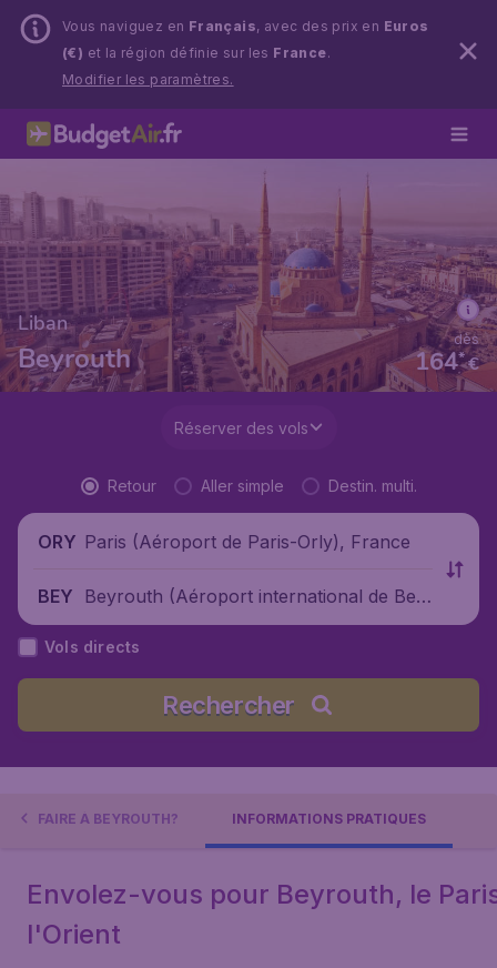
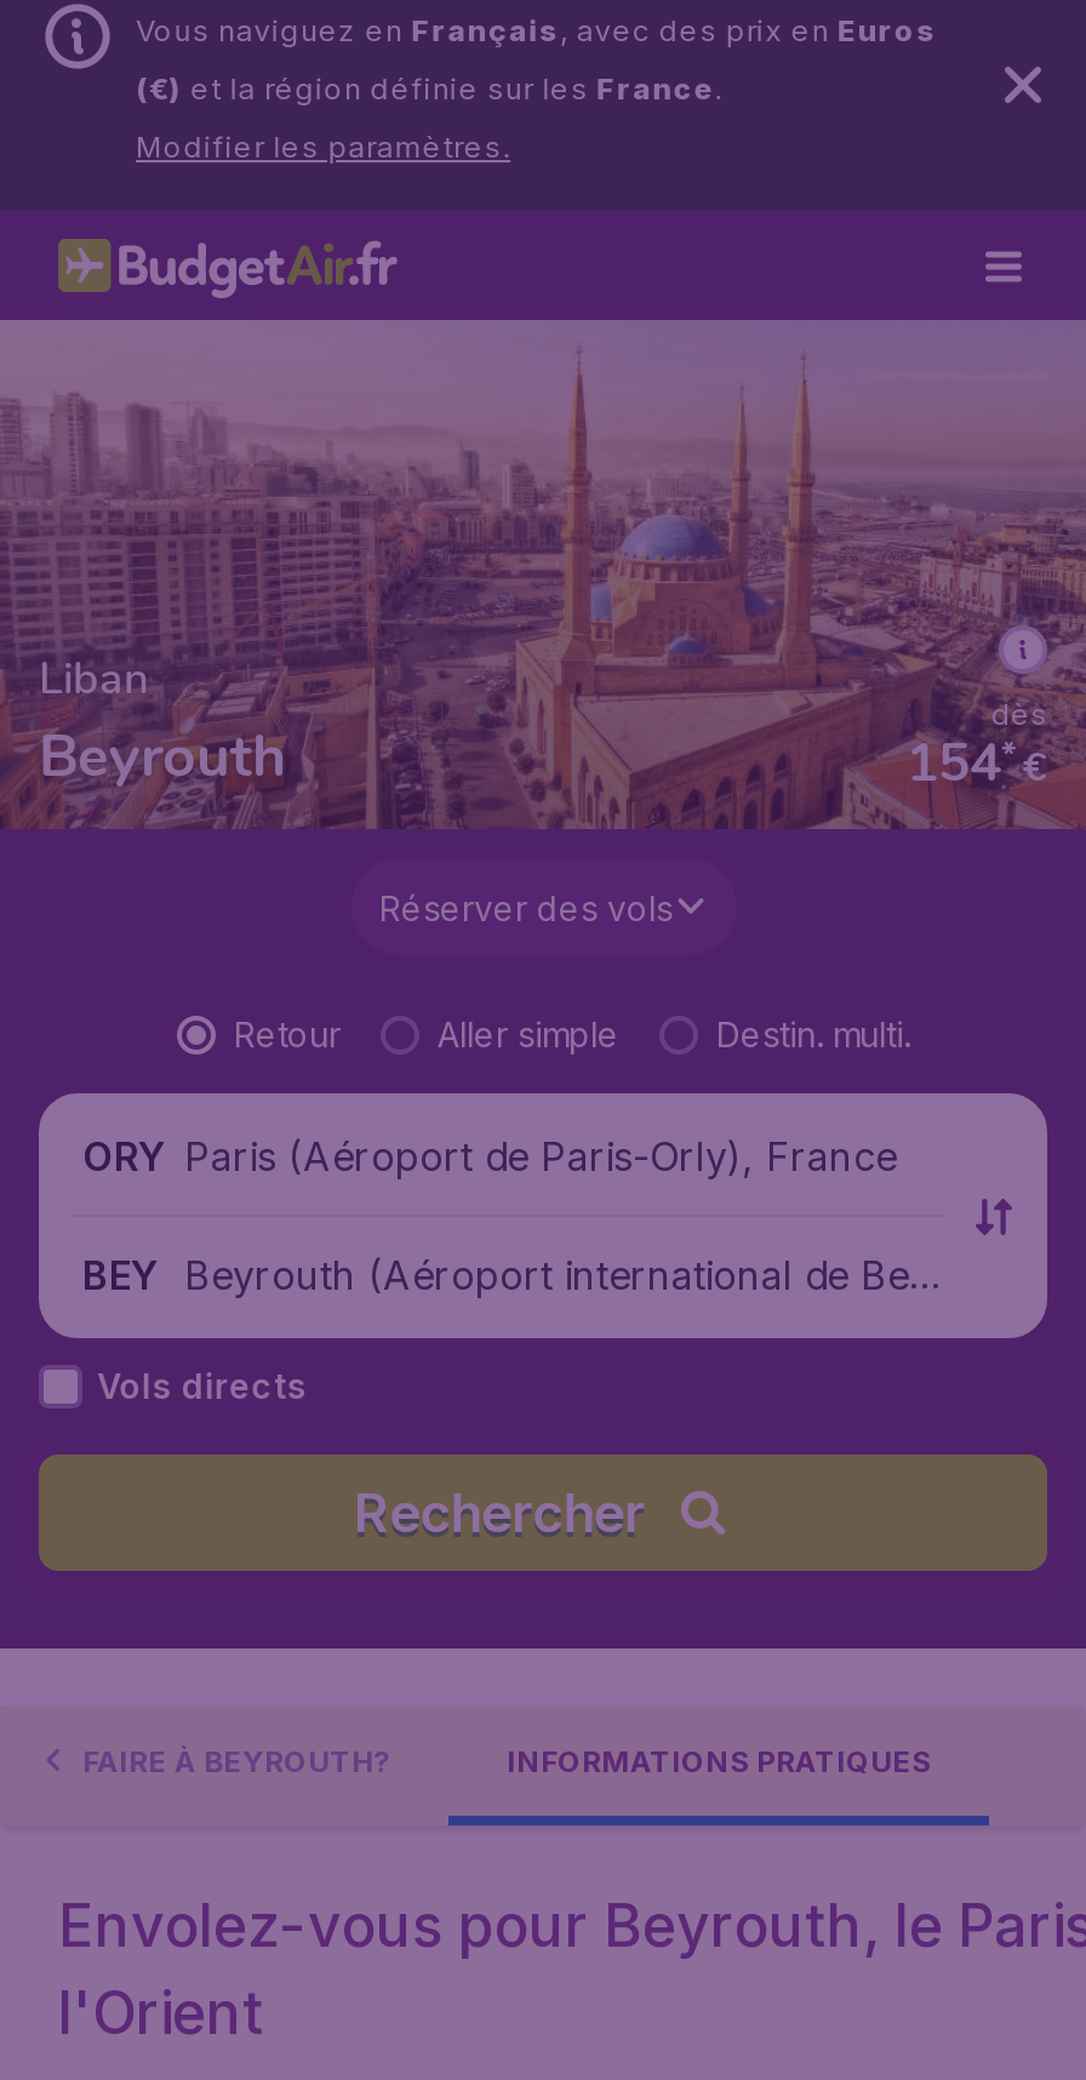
[415,345,465,379] 164* -> [907,727,1016,800] 154*

